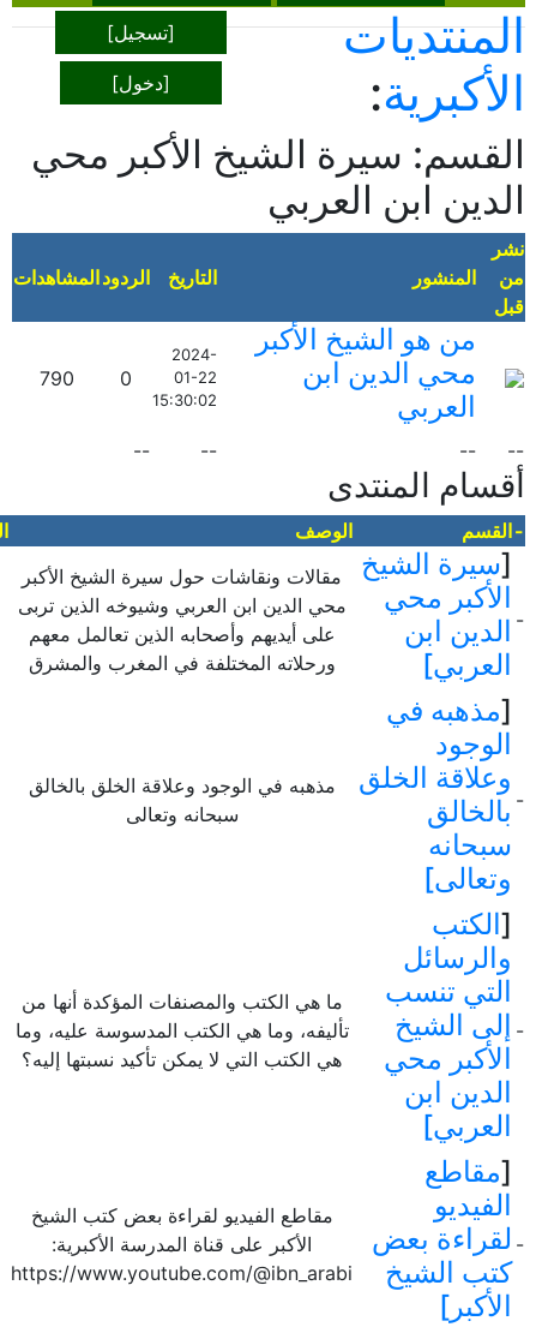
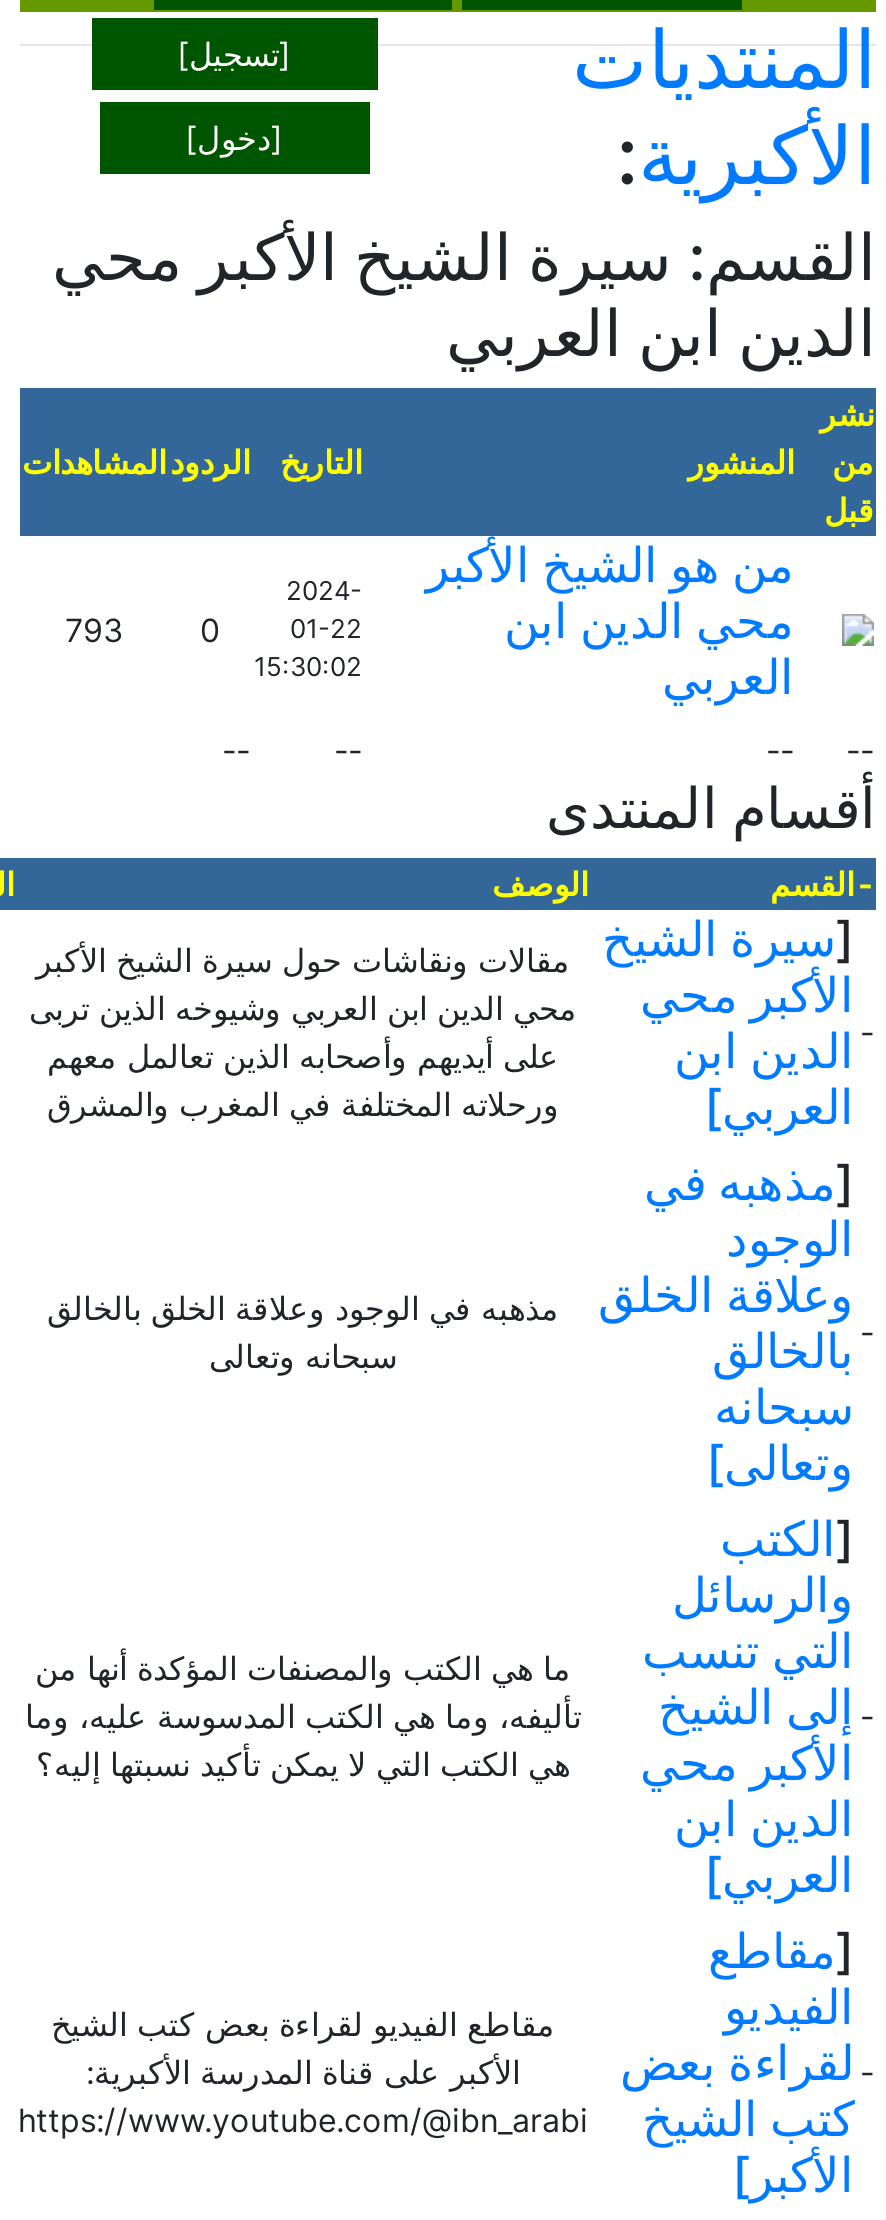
[39,367,132,391] 790 0 -> [65,610,220,650] 793 0

